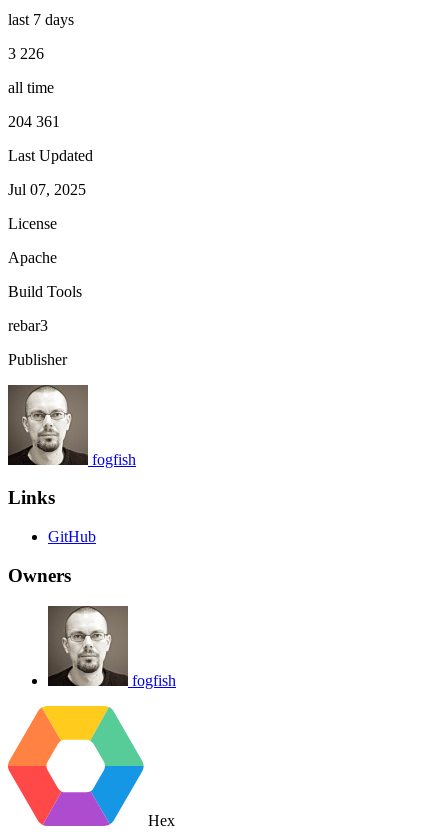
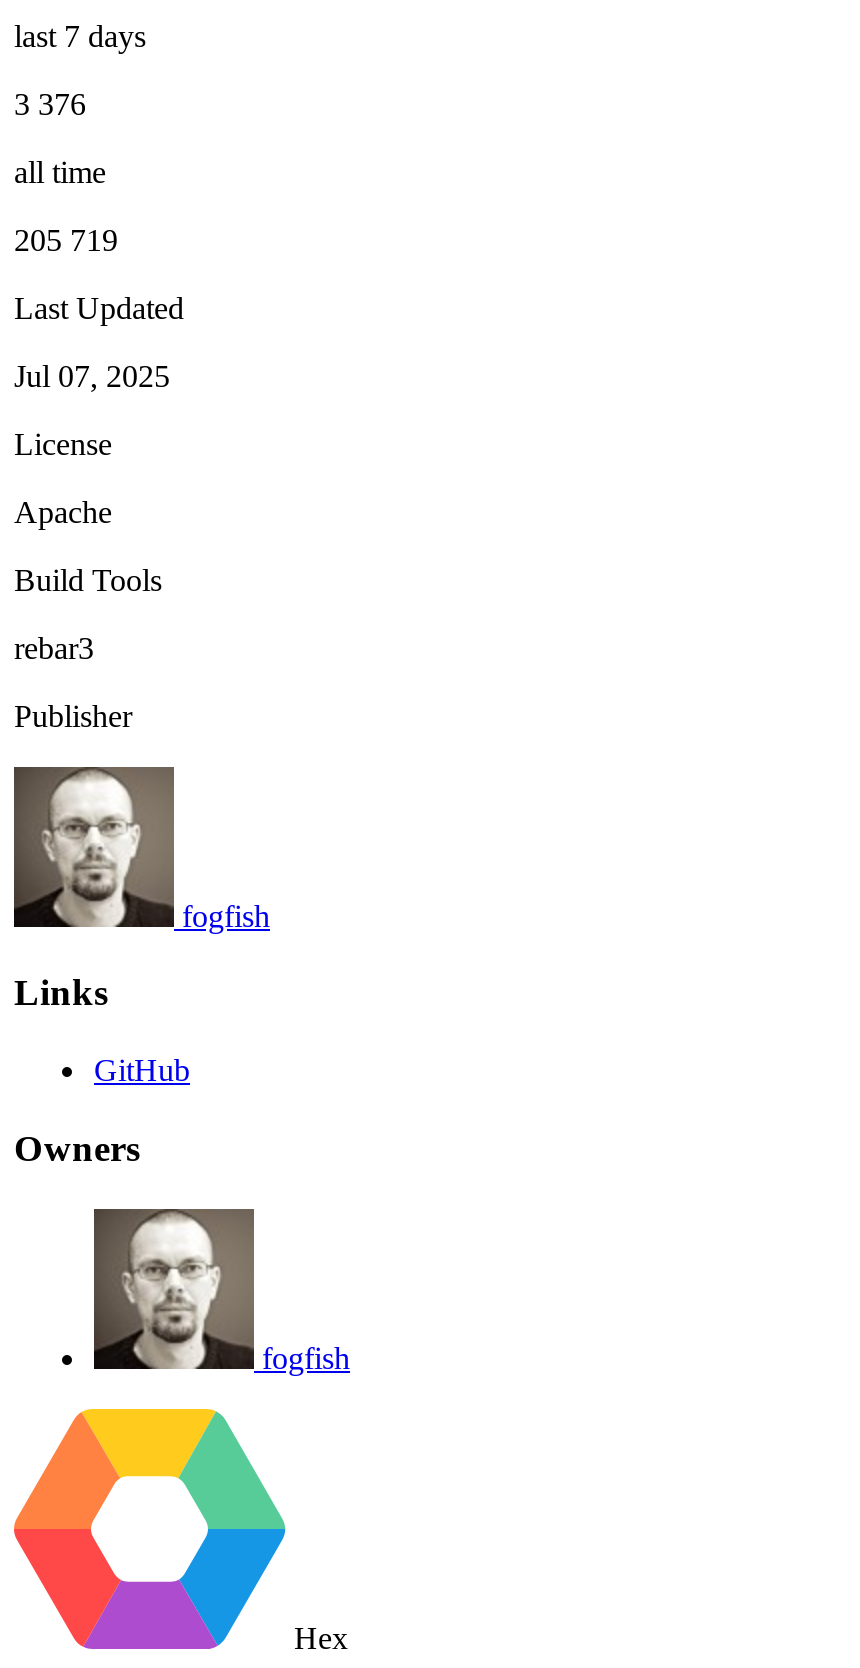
[8,45,44,62] 3 226 -> [14,86,86,120] 3 376
[8,113,60,130] 204 361 -> [14,222,118,256] 205 719

